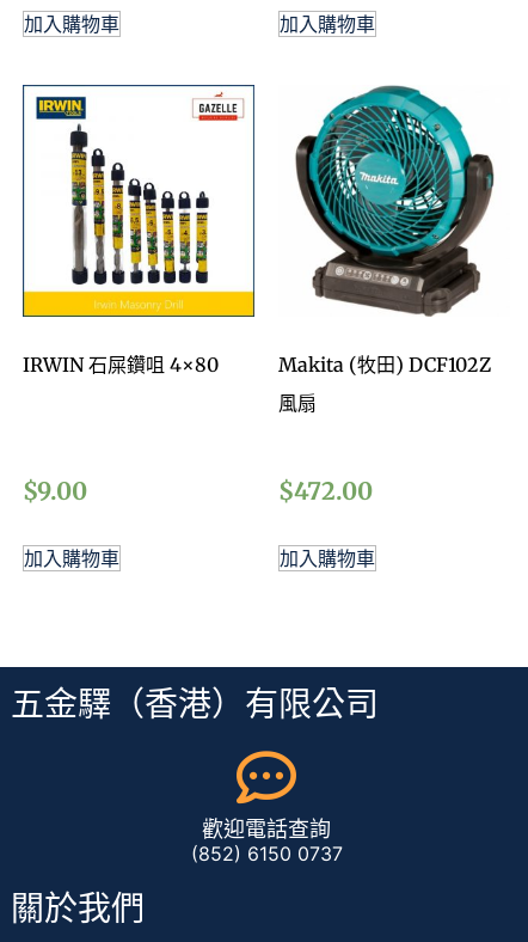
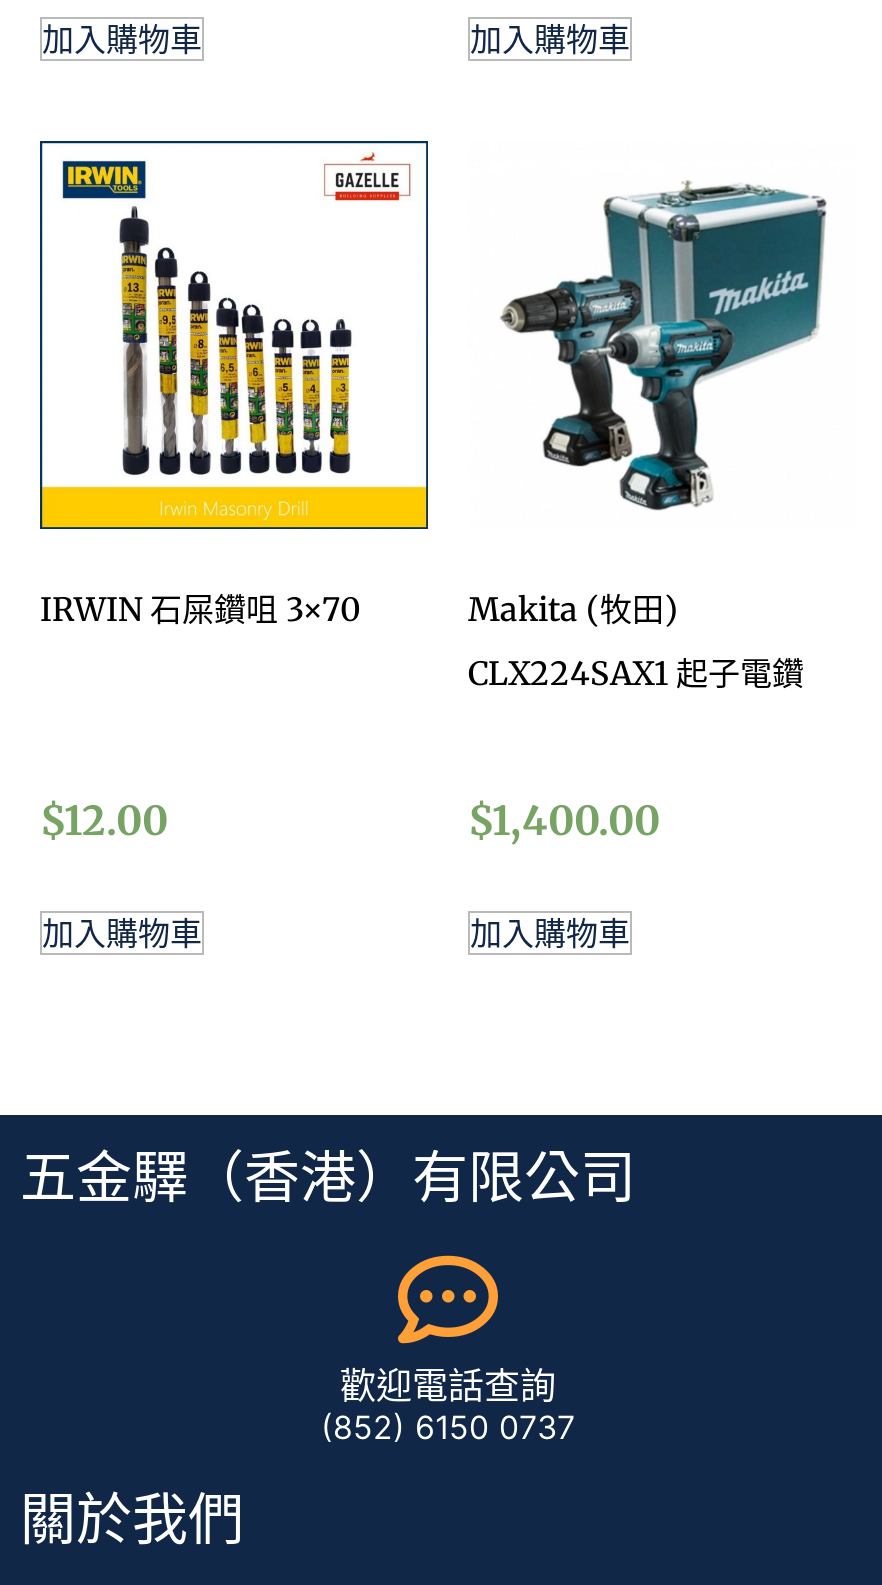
[278,85,495,377] [image] | Makita (牧田) DCF102Z -> [468,143,828,629] [image] | Makita (牧田)
[23,353,219,377] IRWIN 石屎鑽咀 4×80 -> [40,589,360,629] IRWIN 石屎鑽咀 3×70
[278,391,317,415] 風扇 -> [468,653,804,693] CLX224SAX1 起子電鑽
[23,476,87,506] $9.00 -> [40,795,168,845] $12.00
[278,476,373,506] $472.00 -> [468,795,660,845] $1,400.00

